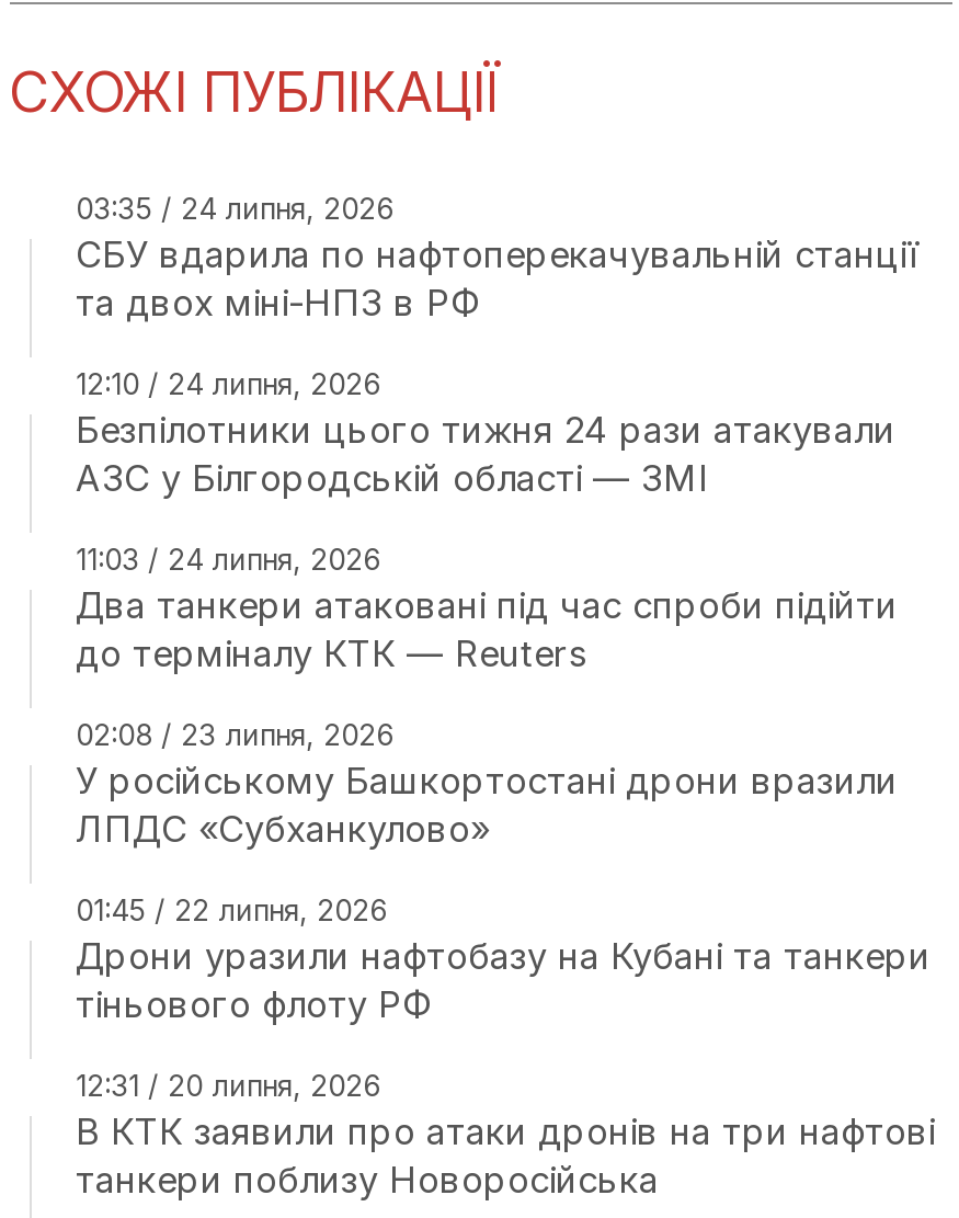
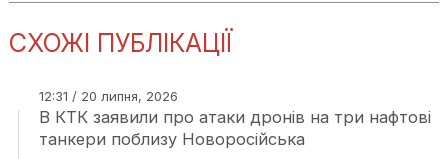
[76,191,931,1026] 03:35 / 24 липня, 2026 | СБУ вдарила по нафтоперекачувальній станції | та двох міні-НПЗ в РФ | 12:10 / 24 липня, 2026 | Безпілотники цього тижня 24 рази атакували | АЗС у Білгородській області — ЗМІ | 11:03 / 24 липня, 2026 | Два танкери атаковані під час спроби підійти | до терміналу КТК — Reuters | 02:08 / 23 липня, 2026 | У російському Башкортостані дрони вразили | ЛПДС «Субханкулово» | 01:45 / 22 липня, 2026 | Дрони уразили нафтобазу на Кубані та танкери | тіньового флоту РФ -> none

